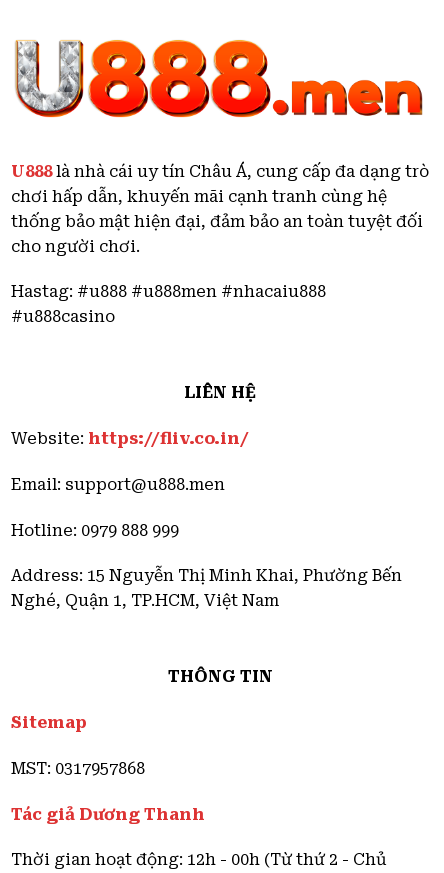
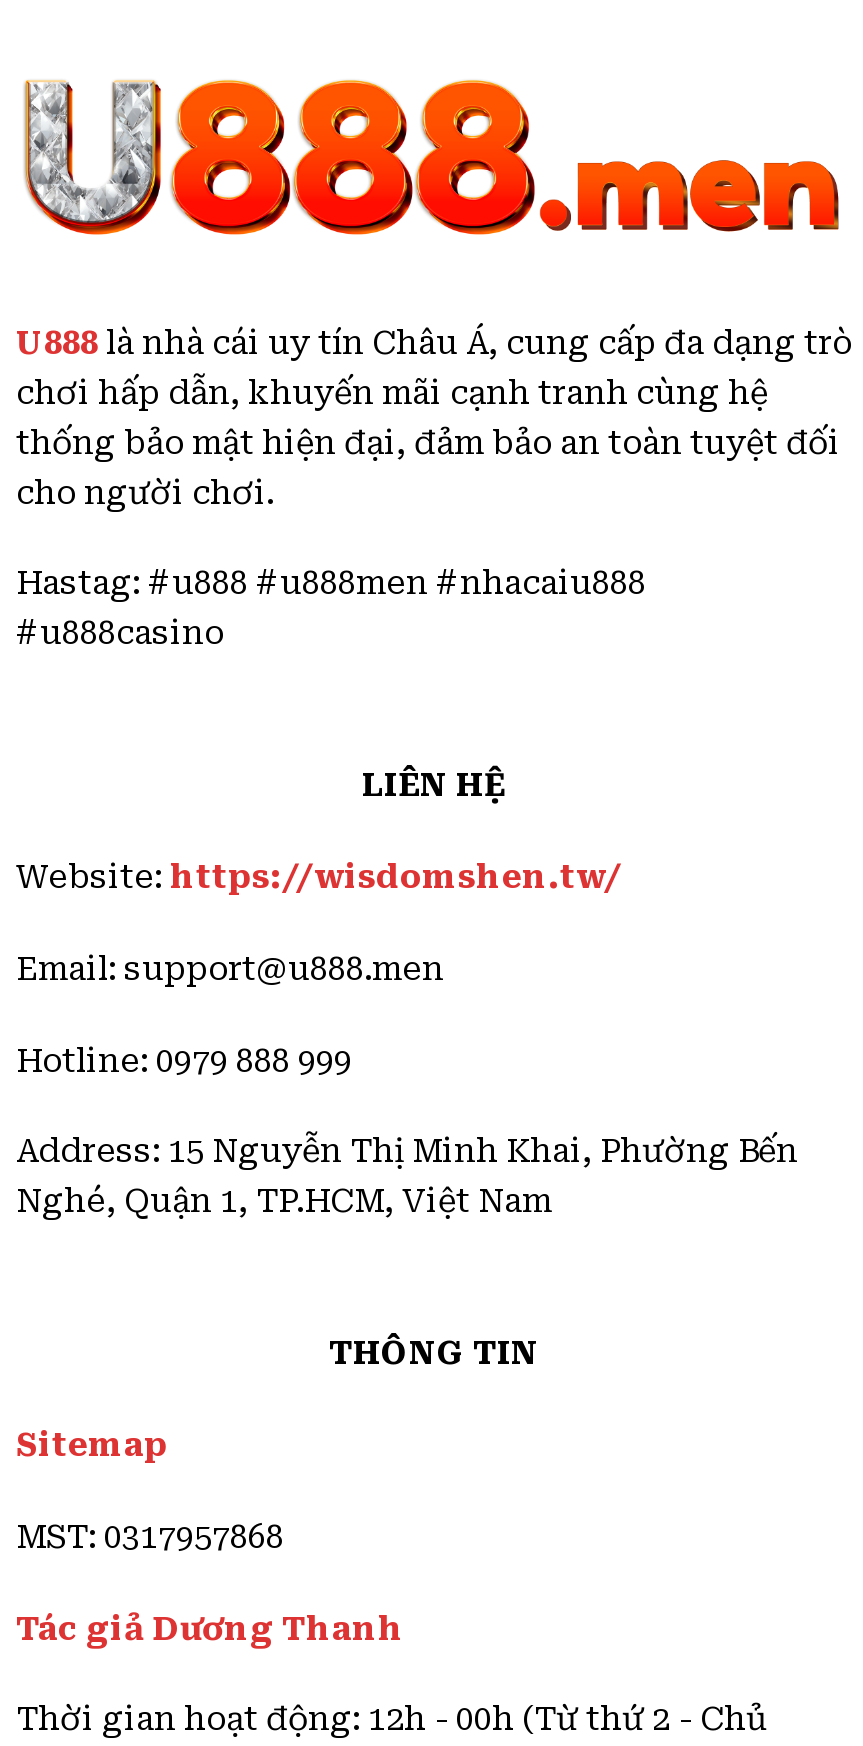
[11,429,249,448] Website: https://fliv.co.in/ -> [16,858,622,896] Website: https://wisdomshen.tw/

